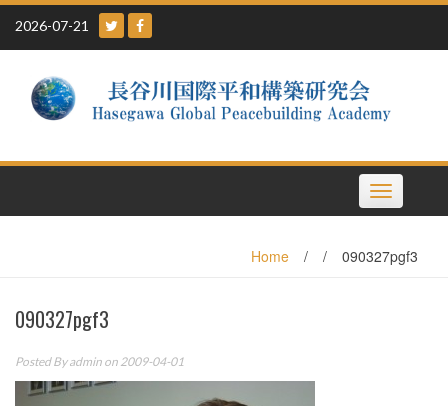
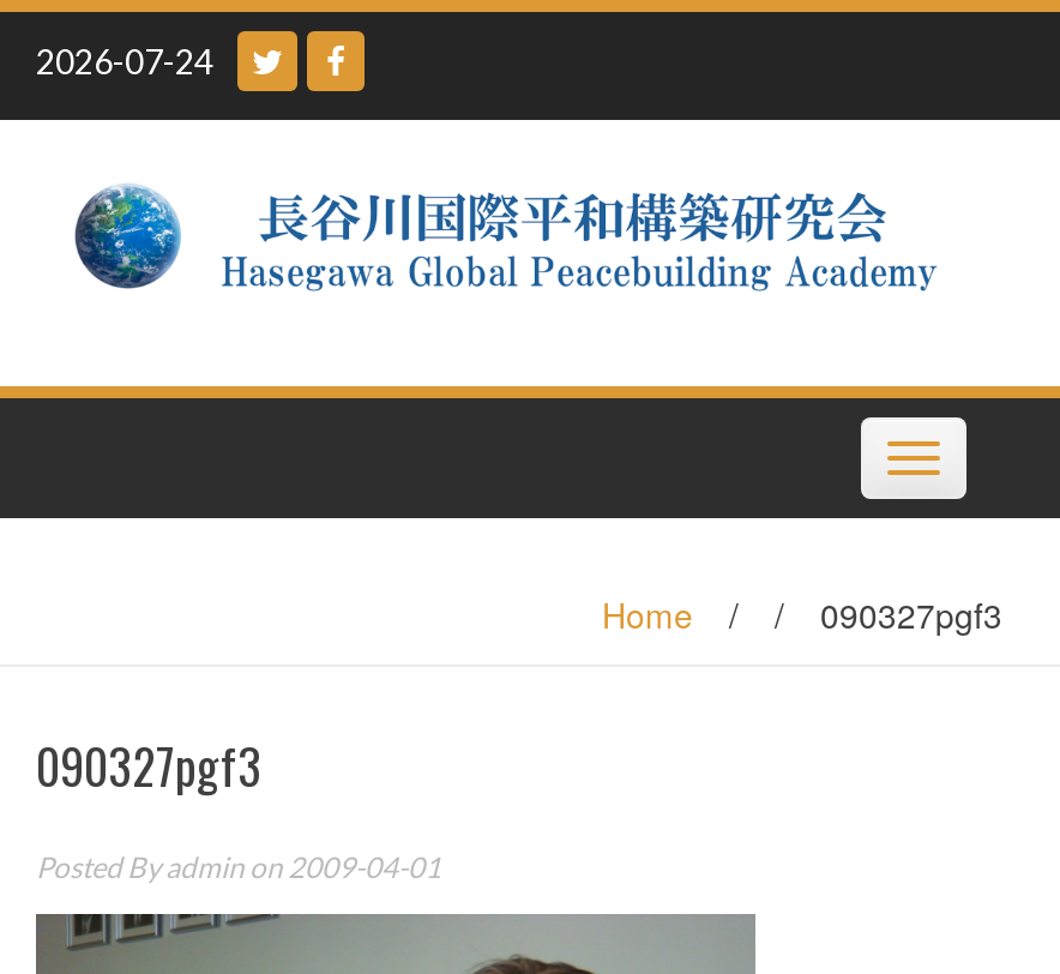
[15,17,89,34] 2026-07-21 -> [36,41,213,82] 2026-07-24

